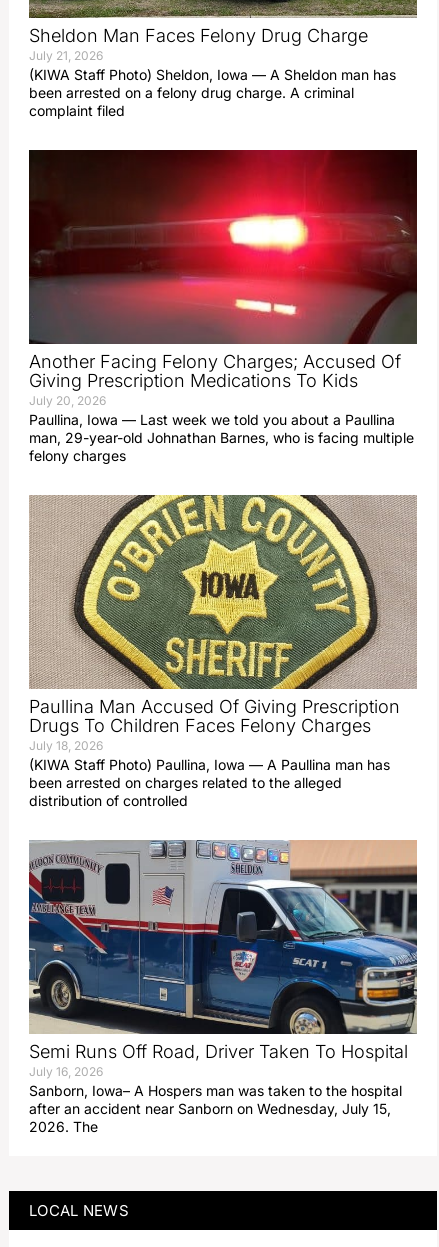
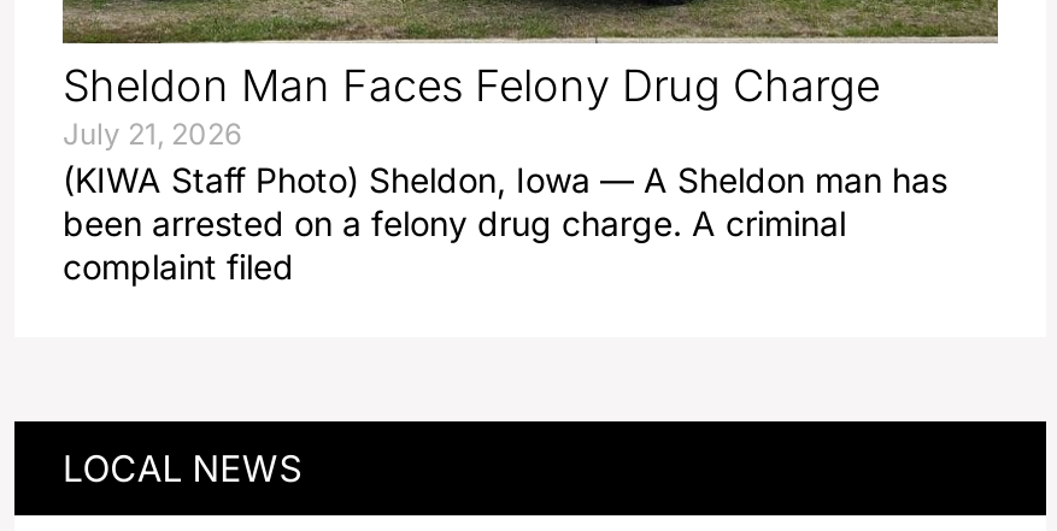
[28,149,417,464] [image] | Another Facing Felony Charges; Accused Of | Giving Prescription Medications To Kids | July 20, 2026 | Paullina, Iowa — Last week we told you about a Paullina | man, 29-year-old Johnathan Barnes, who is facing multiple | felony charges -> none
[29,494,416,809] [image] | Paullina Man Accused Of Giving Prescription | Drugs To Children Faces Felony Charges | July 18, 2026 | (KIWA Staff Photo) Paullina, Iowa — A Paullina man has | been arrested on charges related to the alleged | distribution of controlled -> none
[29,839,418,1135] [image] | Semi Runs Off Road, Driver Taken To Hospital | July 16, 2026 | Sanborn, Iowa– A Hospers man was taken to the hospital | after an accident near Sanborn on Wednesday, July 15, | 2026. The -> none

